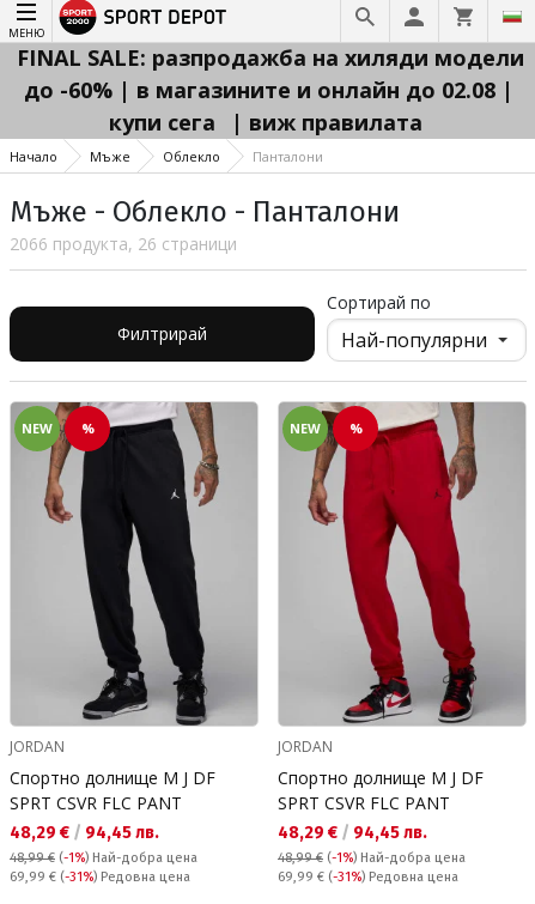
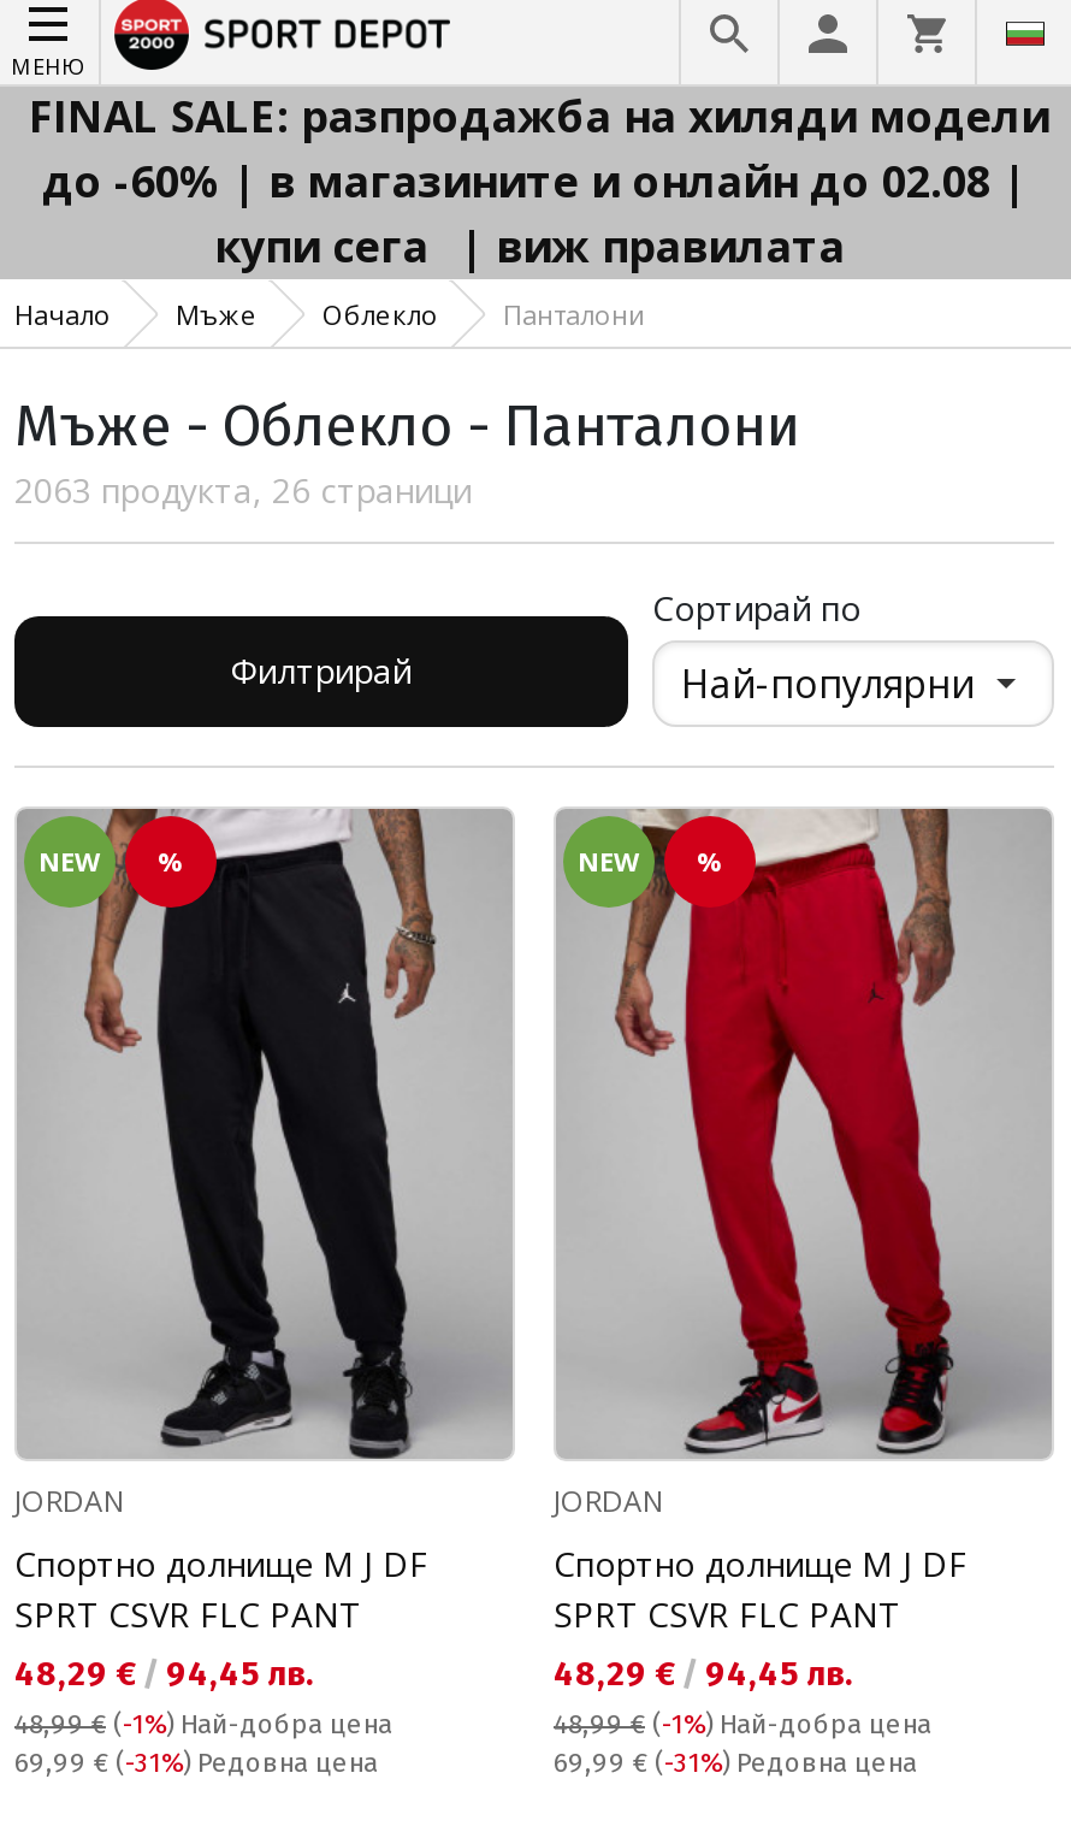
[10,232,237,255] 2066 продукта, 26 страници -> [14,467,472,513] 2063 продукта, 26 страници

